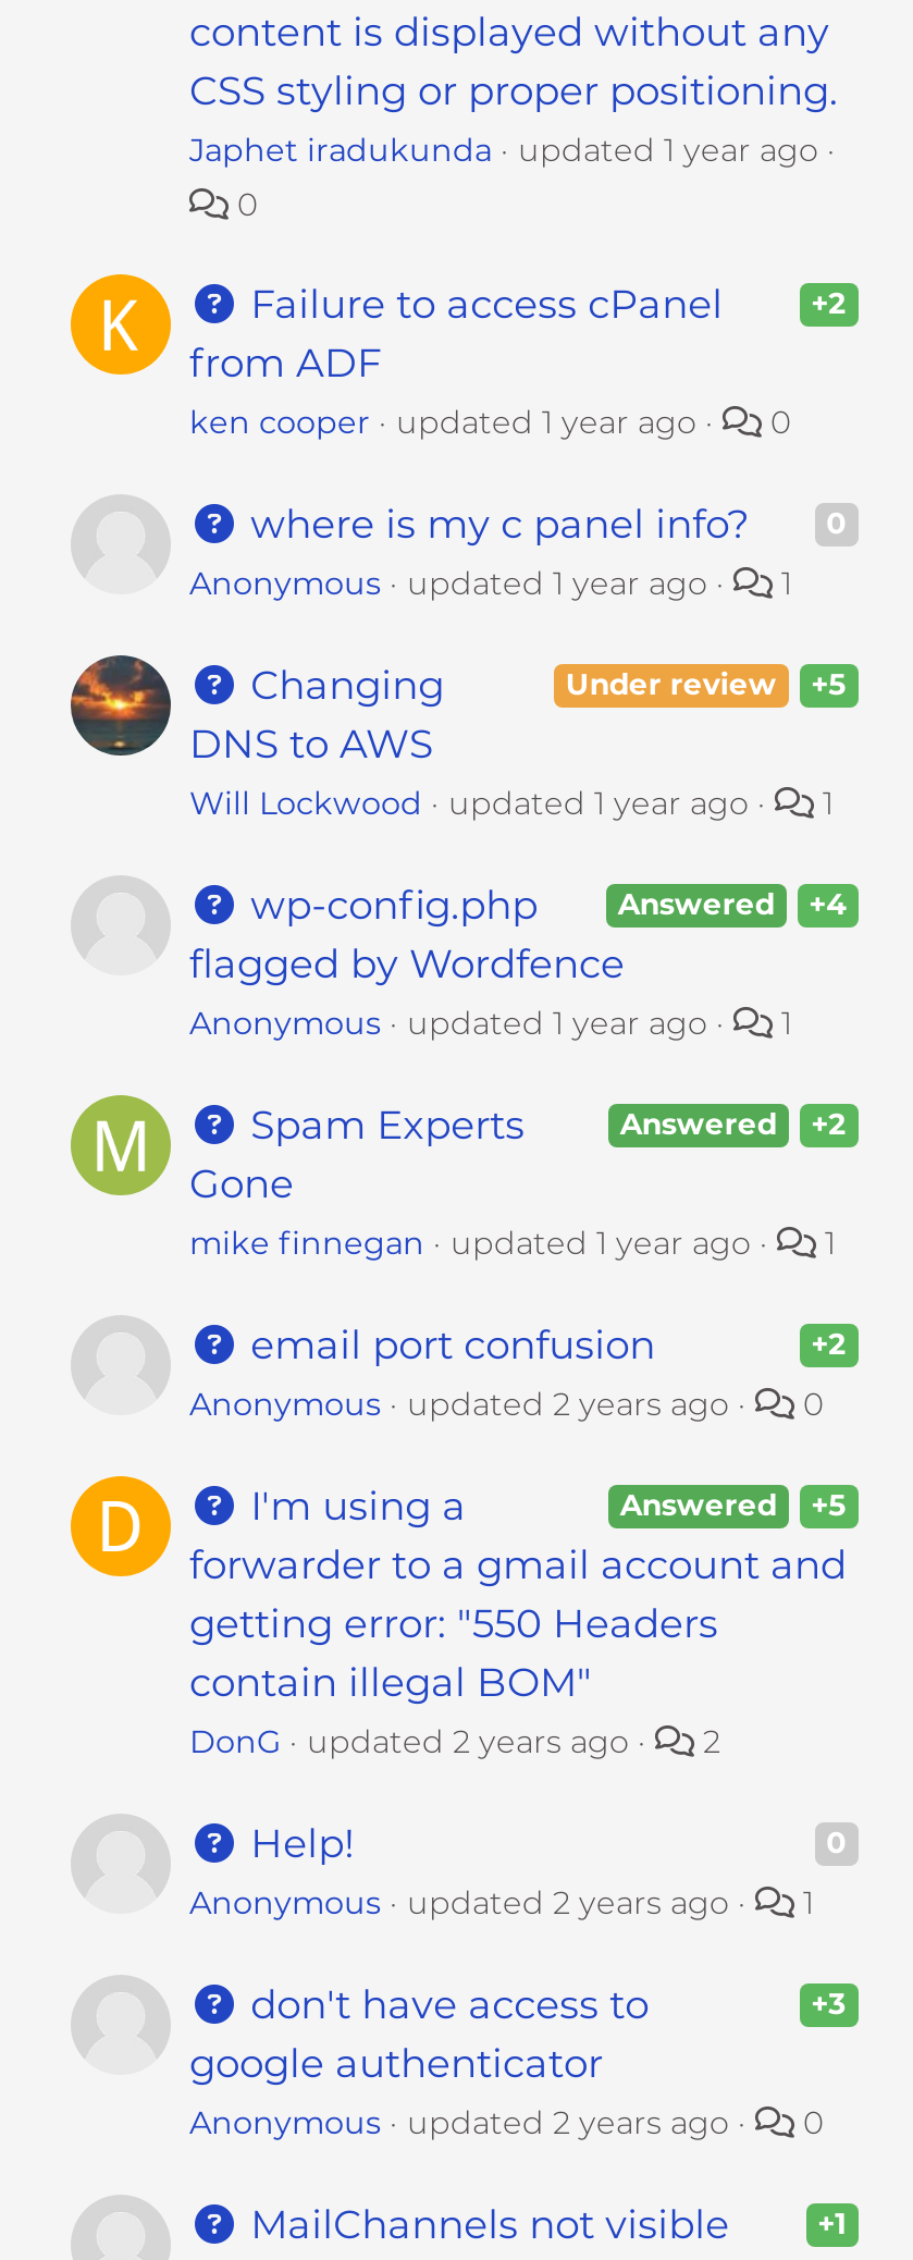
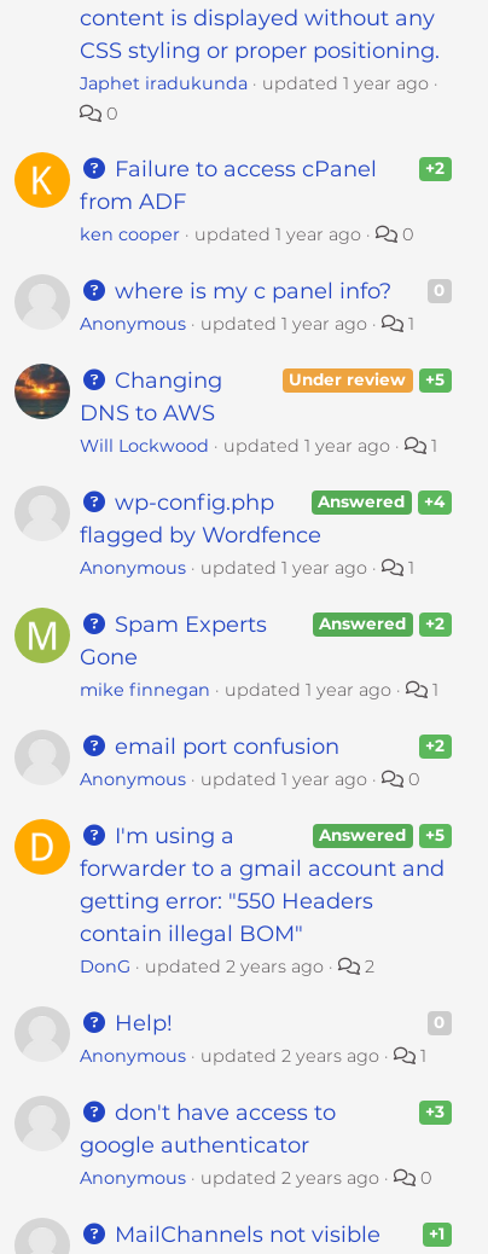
[407,1385,729,1424] updated 2 years ago -> [201,768,368,790] updated 1 year ago

